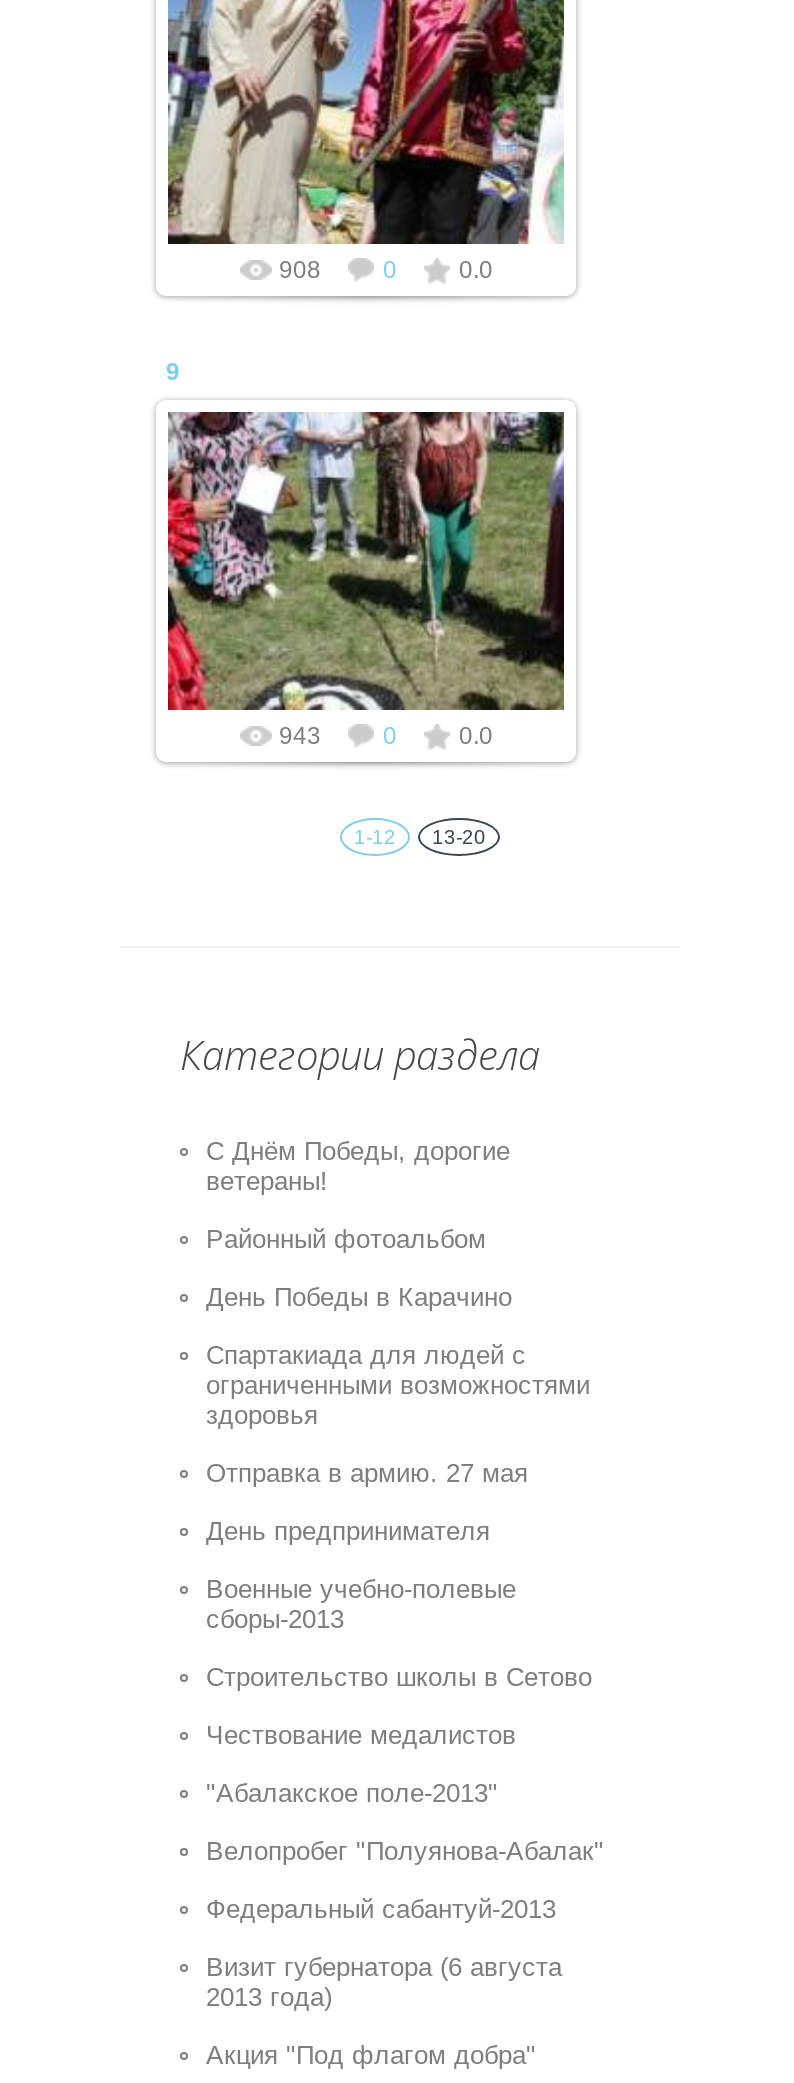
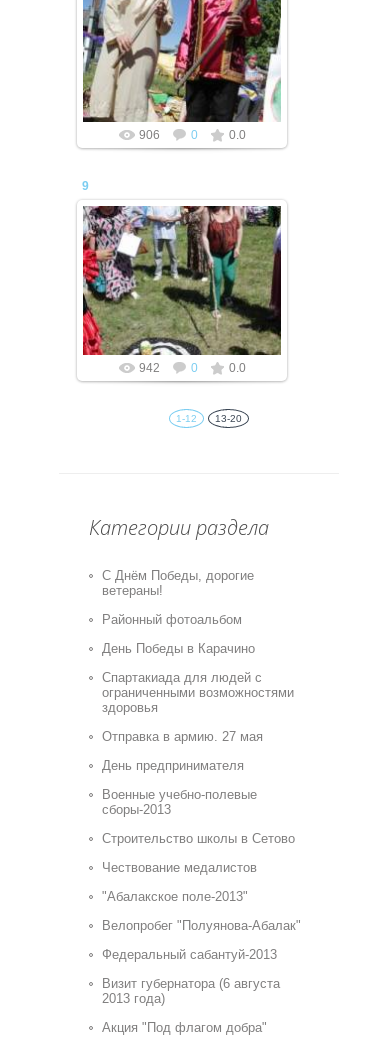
[279,256,321,284] 908 -> [138,128,159,142] 906
[279,722,321,750] 943 -> [138,361,159,375] 942

